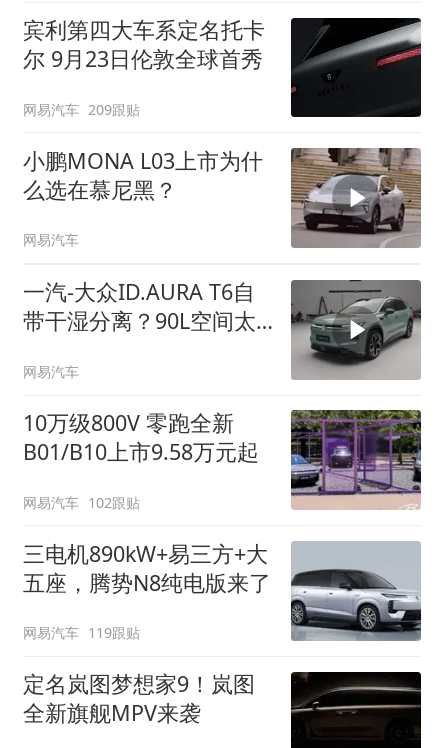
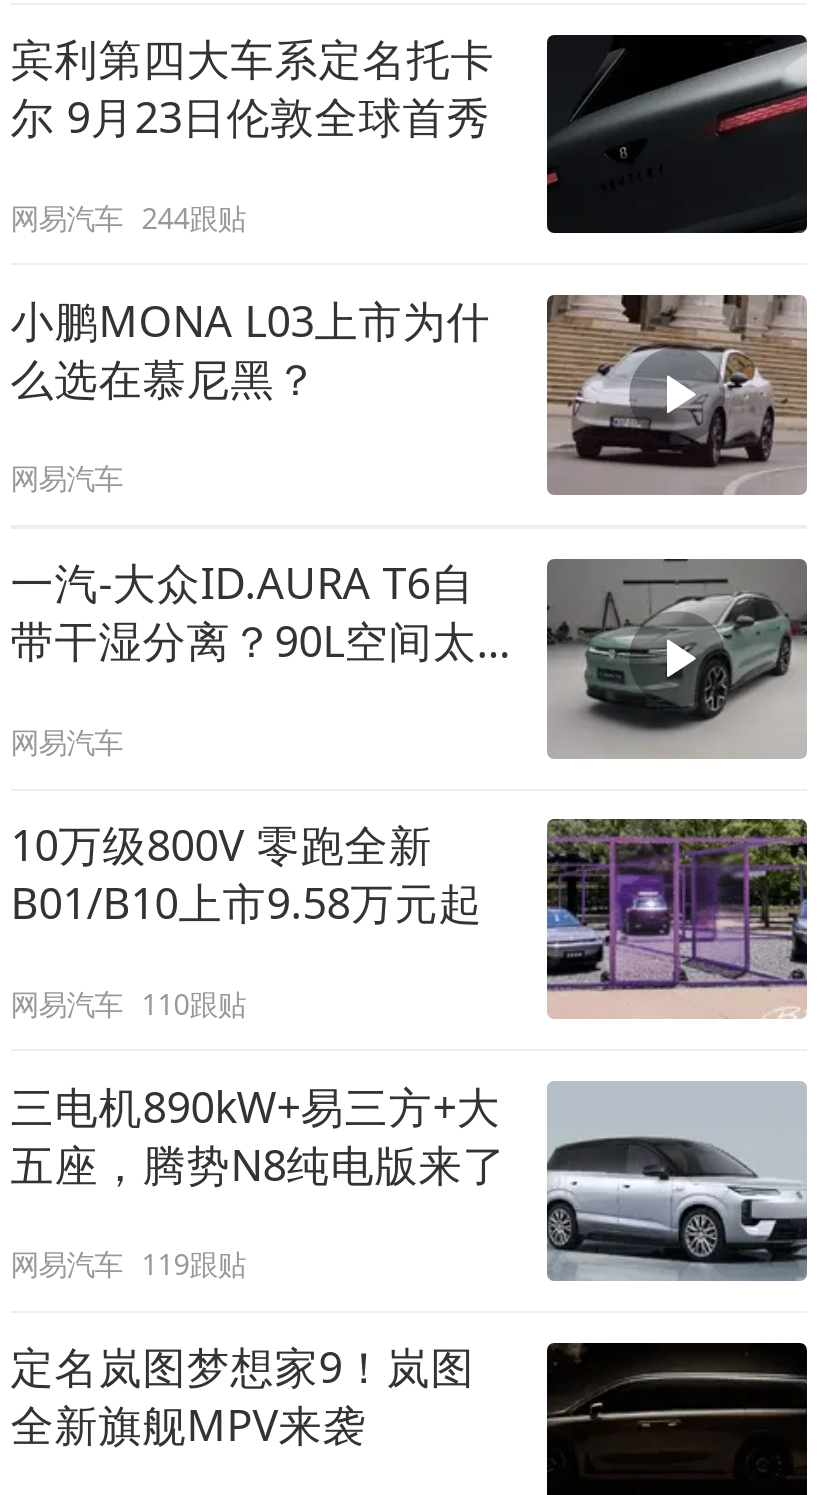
[23,100,140,119] 网易汽车 209跟贴 -> [10,198,246,236] 网易汽车 244跟贴
[23,493,140,512] 网易汽车 102跟贴 -> [10,984,246,1022] 网易汽车 110跟贴

